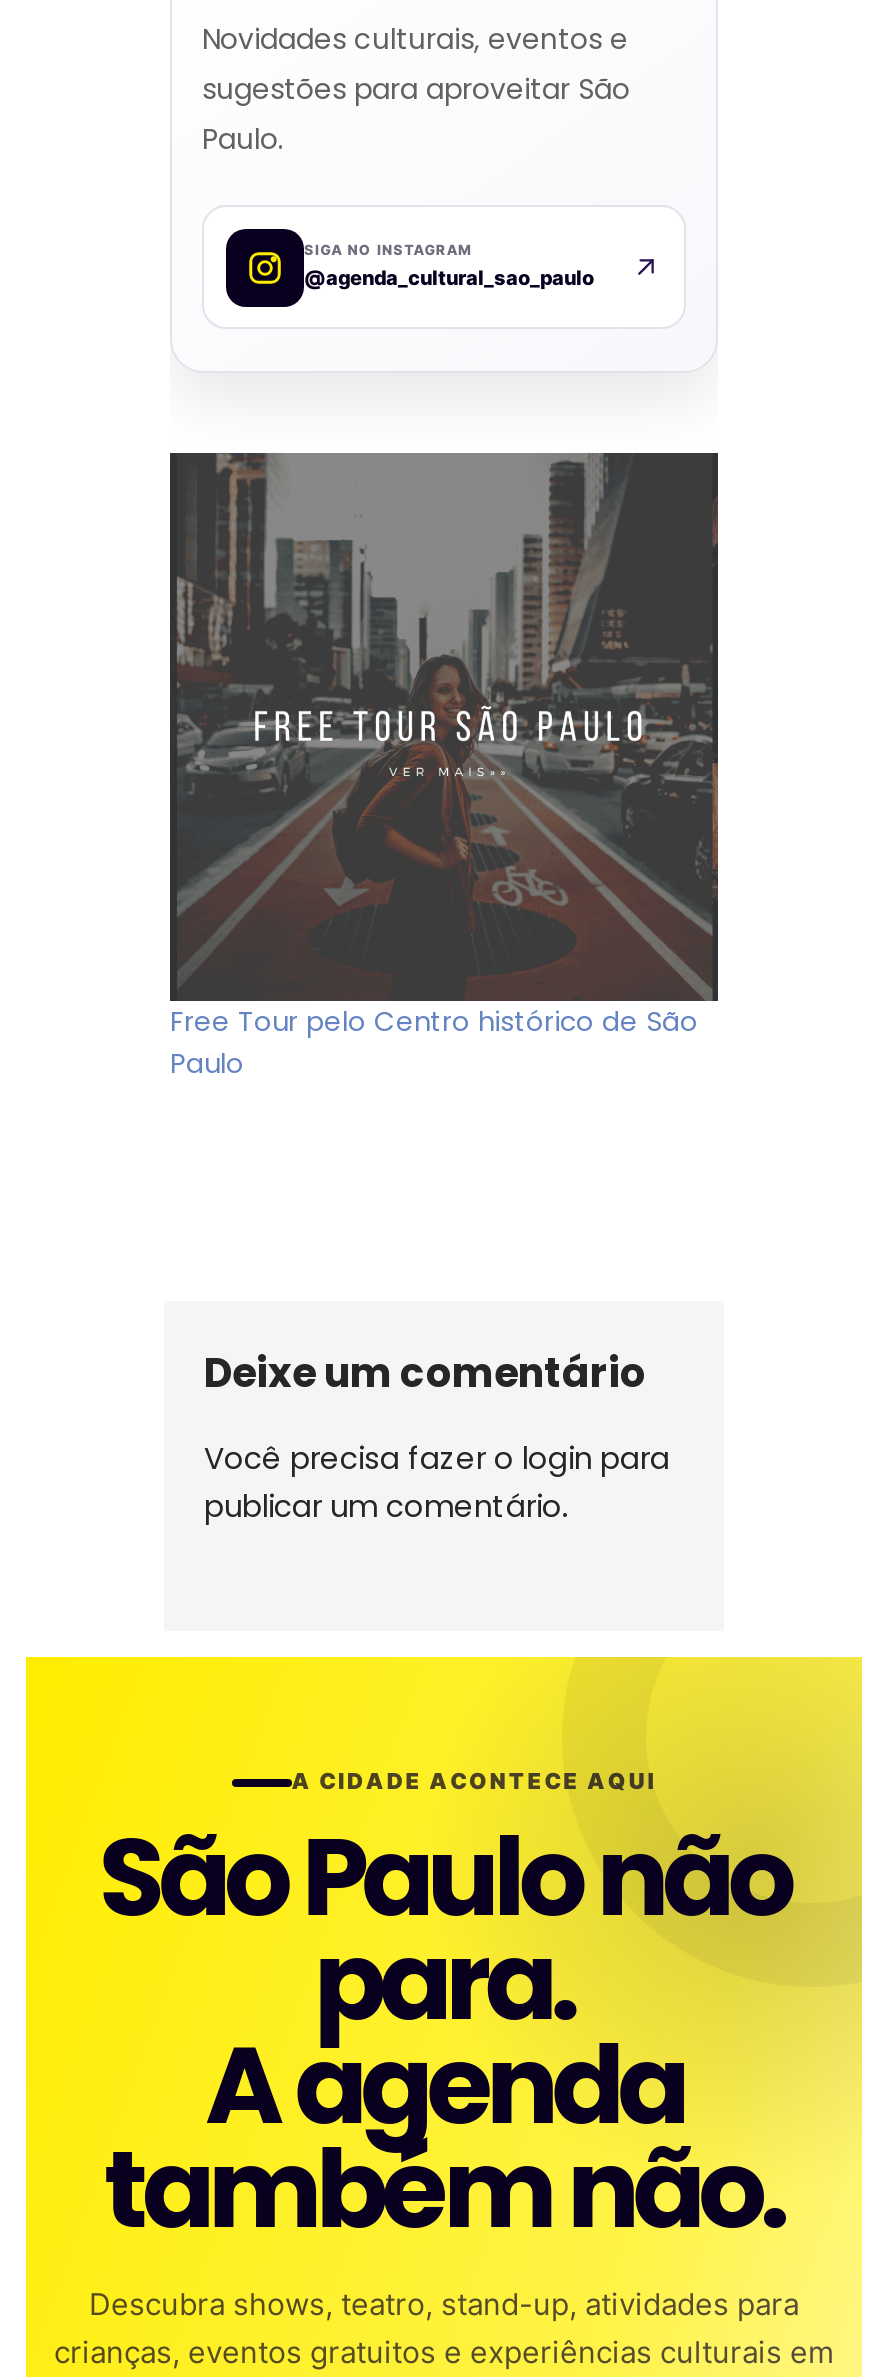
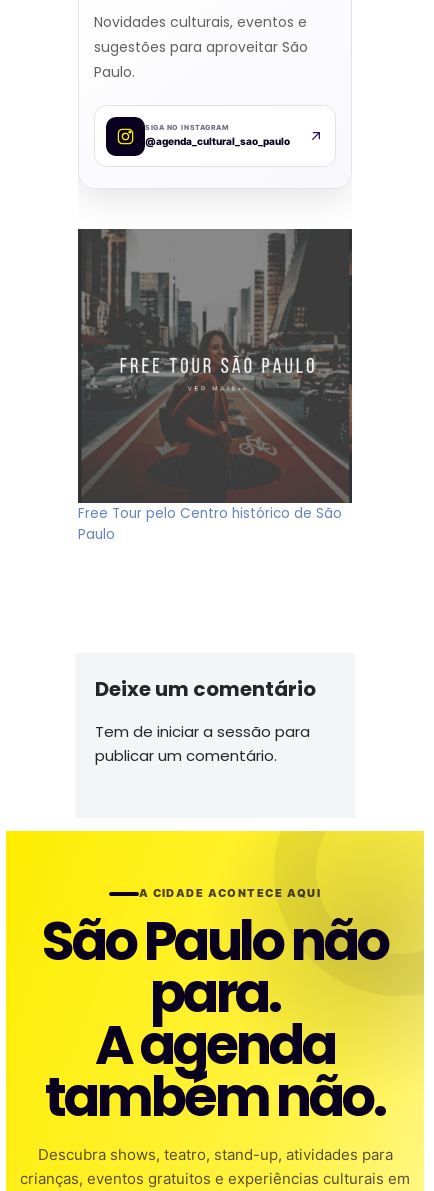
[204,1437,670,1479] Você precisa fazer o login para -> [95,721,310,742] Tem de iniciar a sessão para

